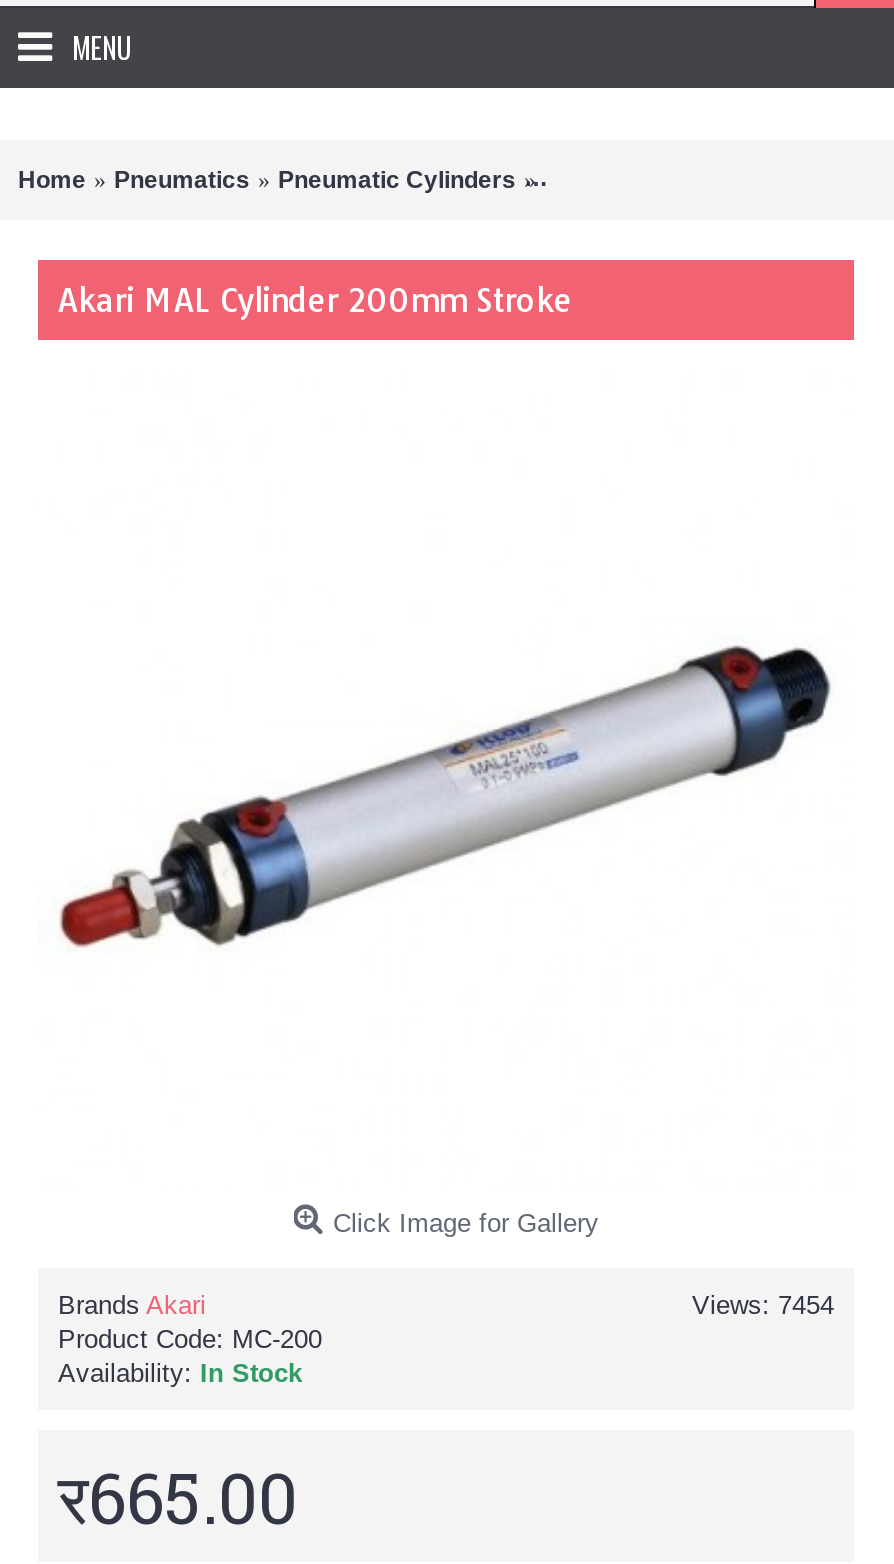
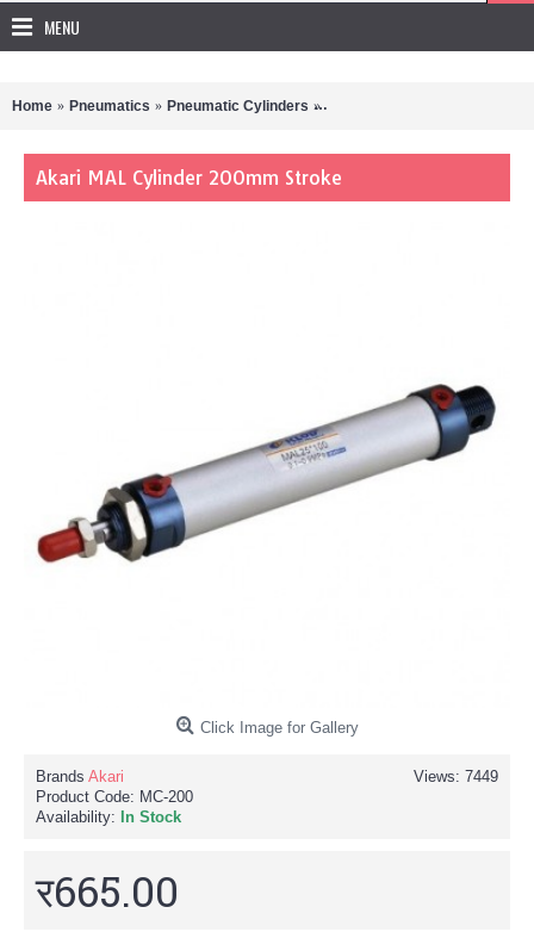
[692,1290,834,1320] Views: 7454 -> [414,768,498,785] Views: 7449

